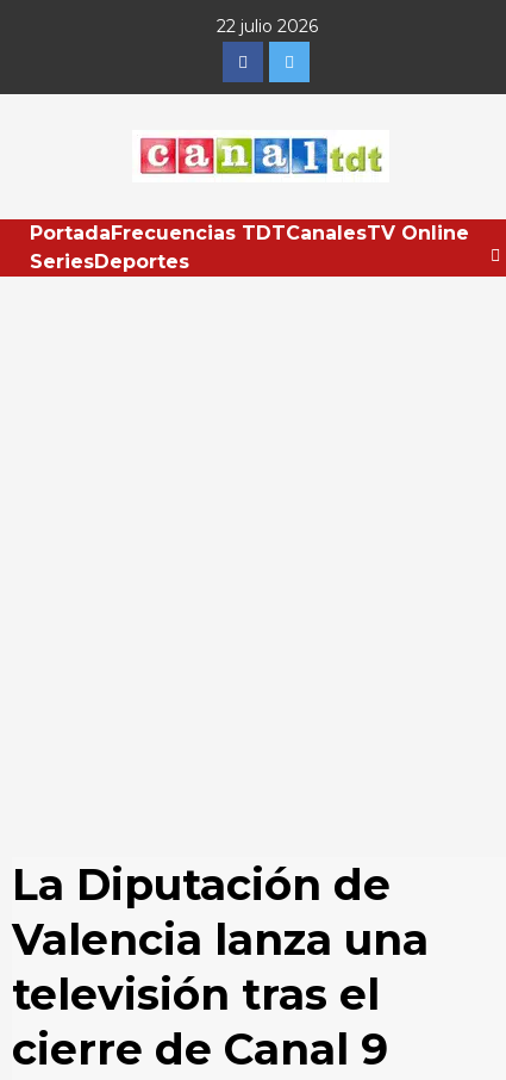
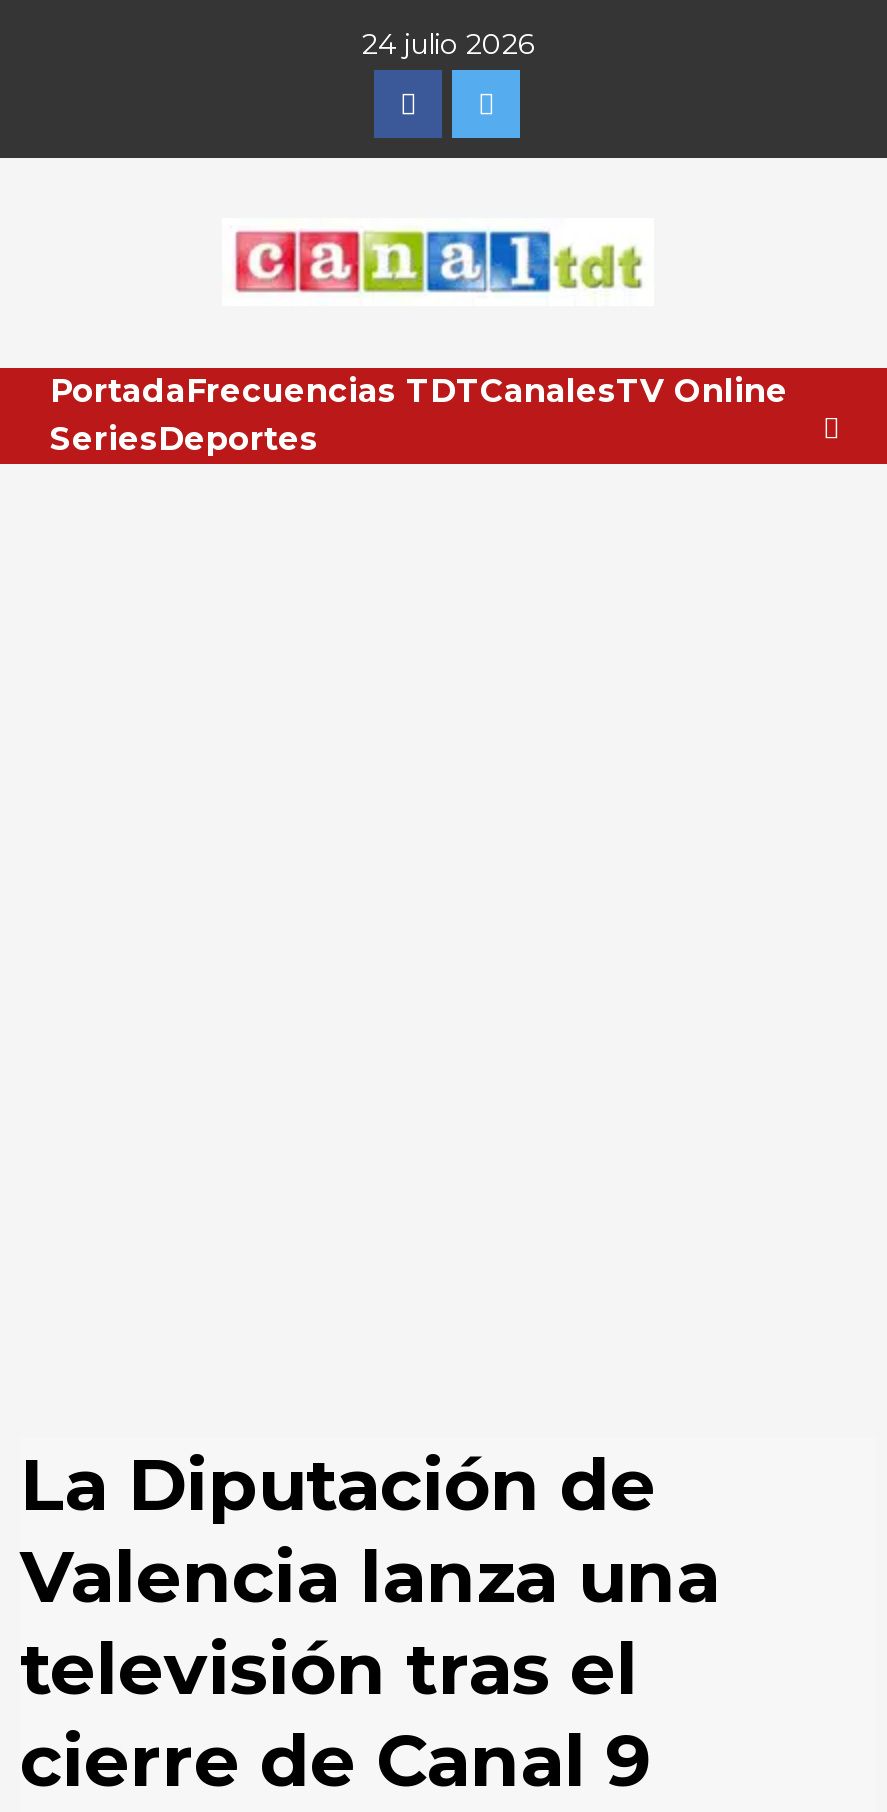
[216,15,317,37] 22 julio 2026 -> [362,26,534,62] 24 julio 2026

